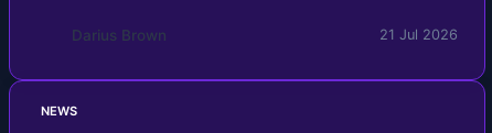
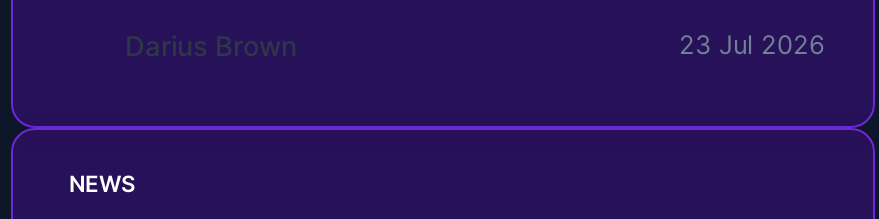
[379,27,458,43] 21 Jul 2026 -> [679,31,825,61] 23 Jul 2026

